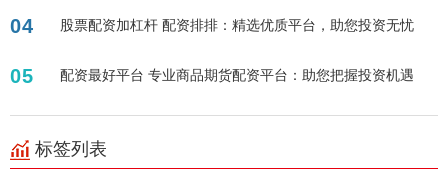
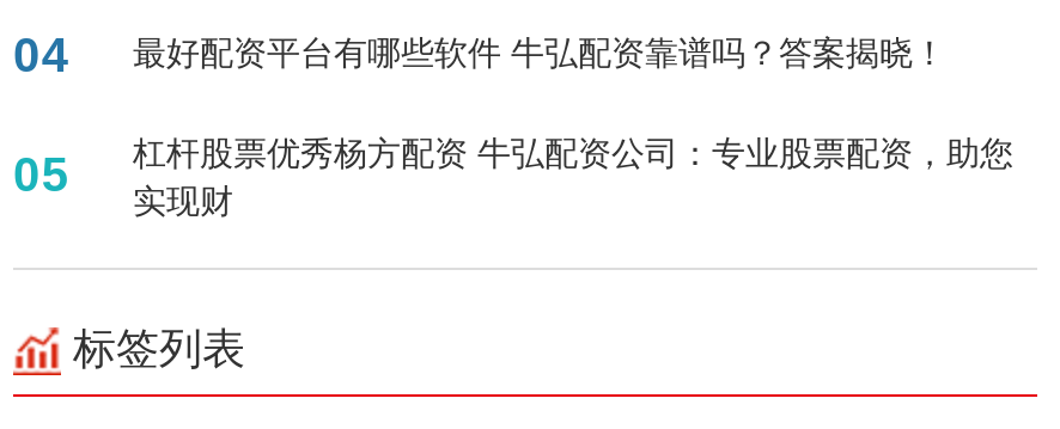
[60,14,414,33] 股票配资加杠杆 配资排排：精选优质平台，助您投资无忧 -> [133,27,946,73] 最好配资平台有哪些软件 牛弘配资靠谱吗？答案揭晓！
[60,64,414,83] 配资最好平台 专业商品期货配资平台：助您把握投资机遇 -> [133,128,1013,221] 杠杆股票优秀杨方配资 牛弘配资公司：专业股票配资，助您 | 实现财

